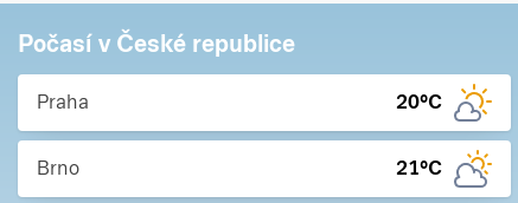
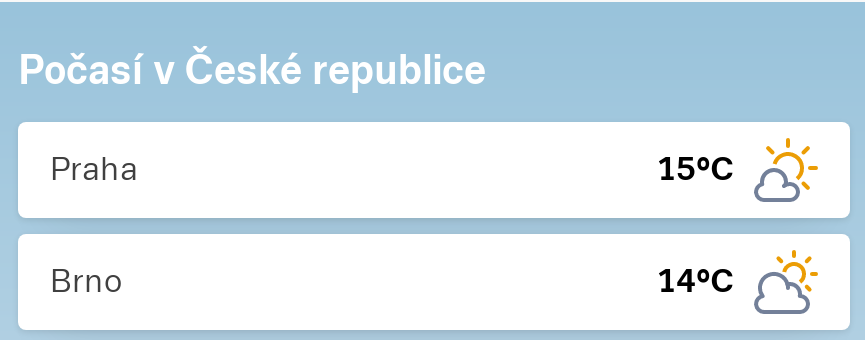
[396,91,442,113] 20°C -> [656,150,734,188] 15°C
[396,157,442,179] 21°C -> [656,262,734,300] 14°C

